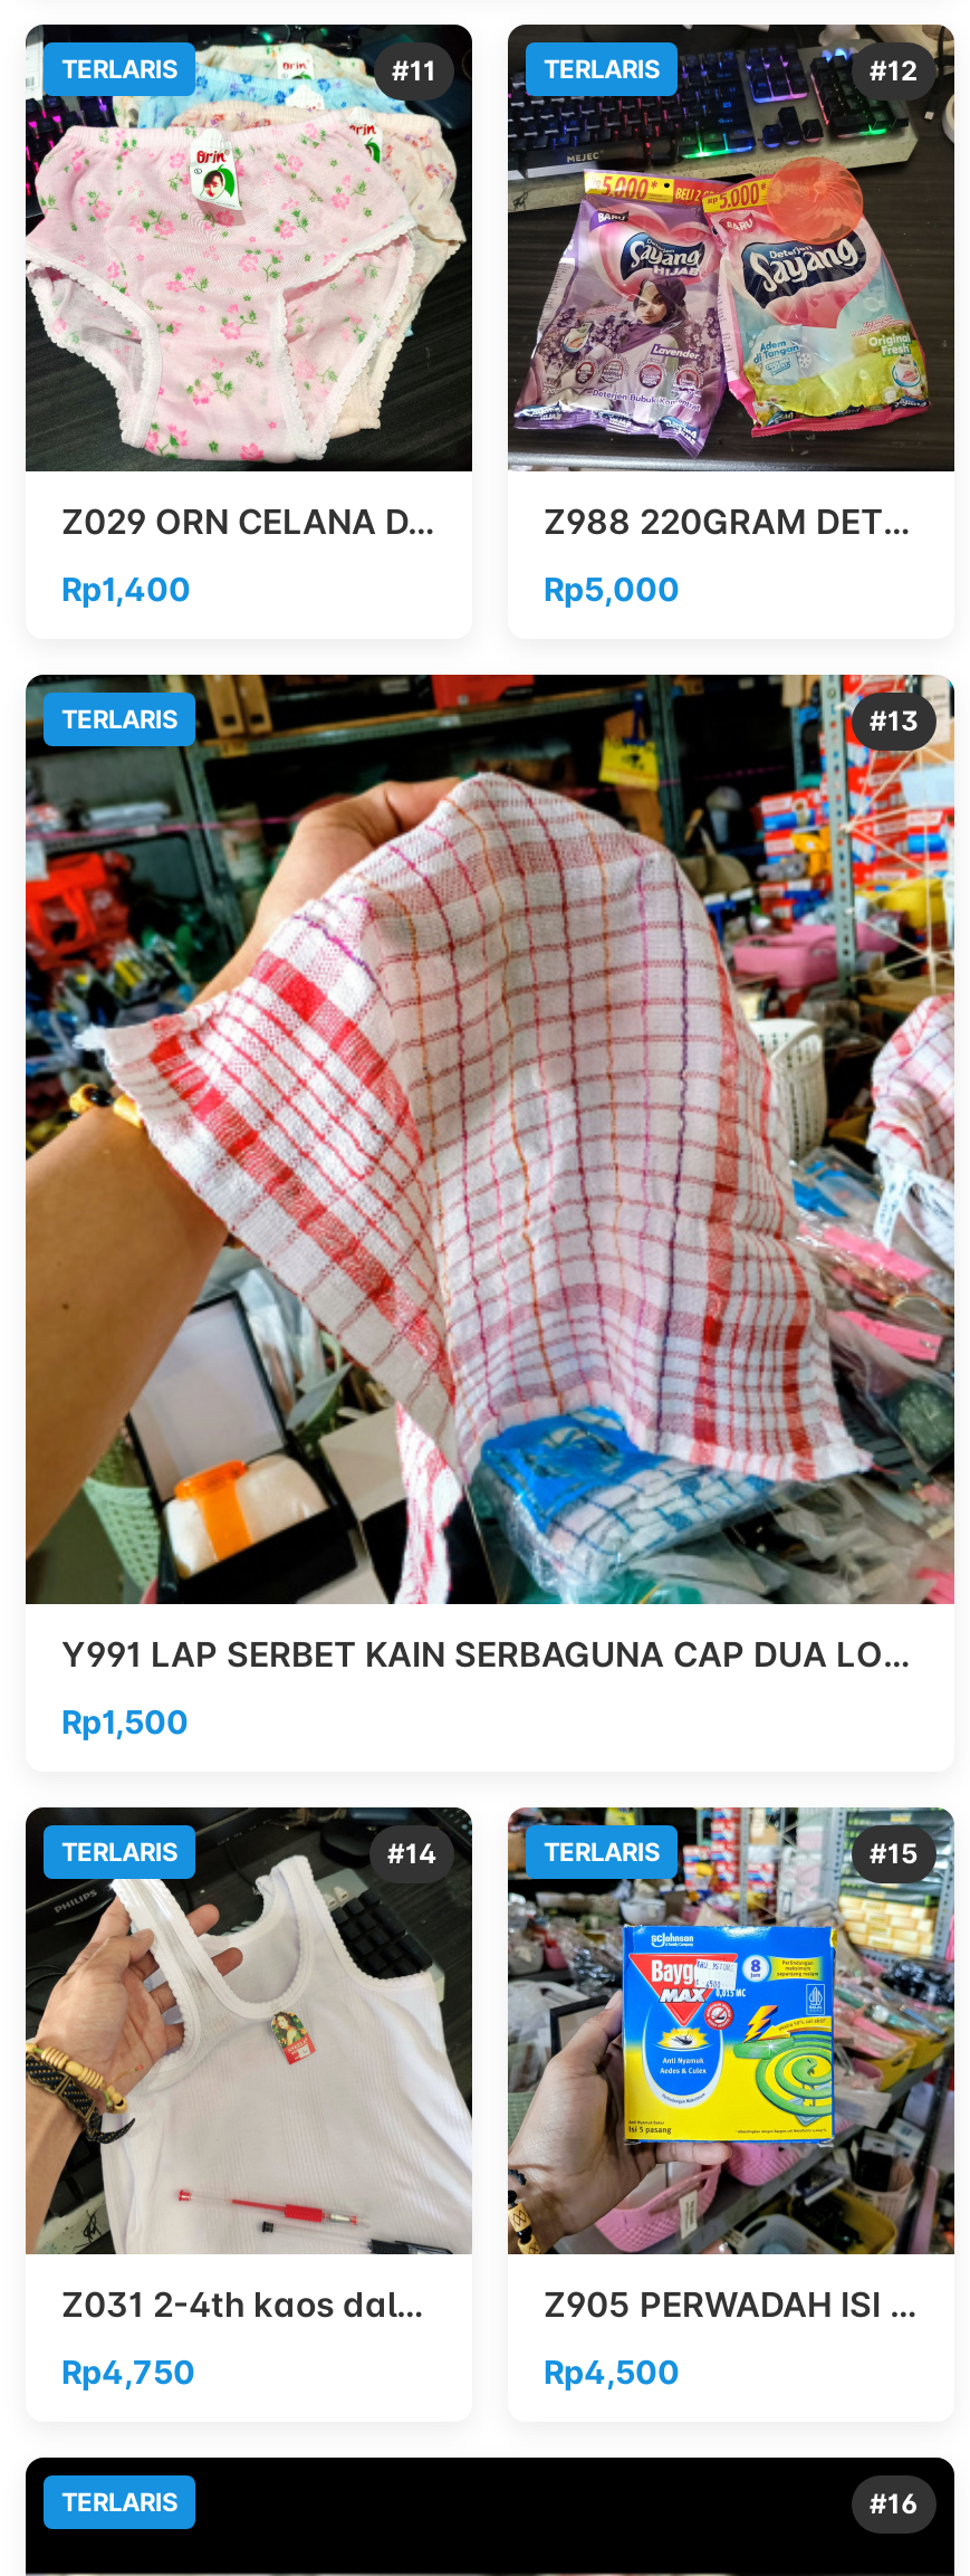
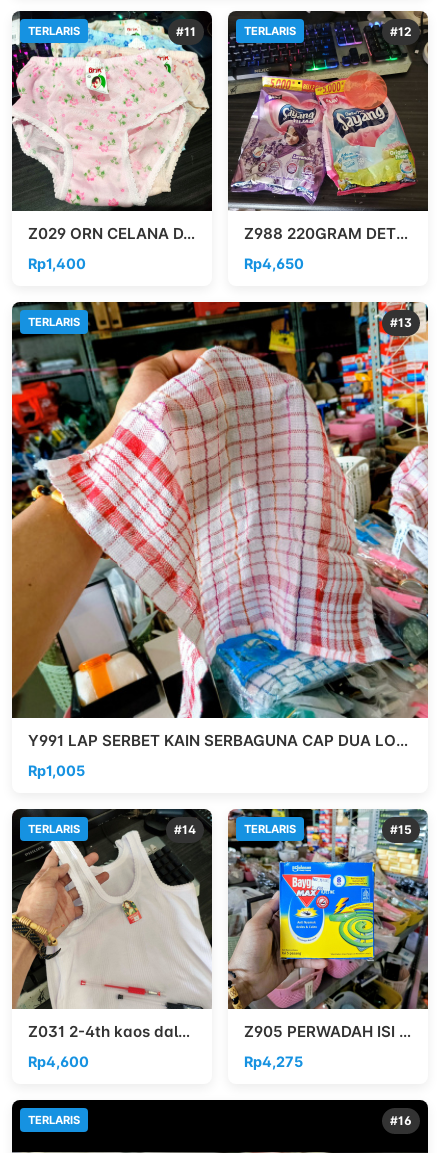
[544,571,680,609] Rp5,000 -> [244,255,304,272] Rp4,650
[61,1703,189,1741] Rp1,500 -> [28,762,85,779] Rp1,005
[61,2353,195,2391] Rp4,750 -> [28,1053,89,1070] Rp4,600
[544,2353,680,2391] Rp4,500 -> [244,1053,303,1070] Rp4,275

